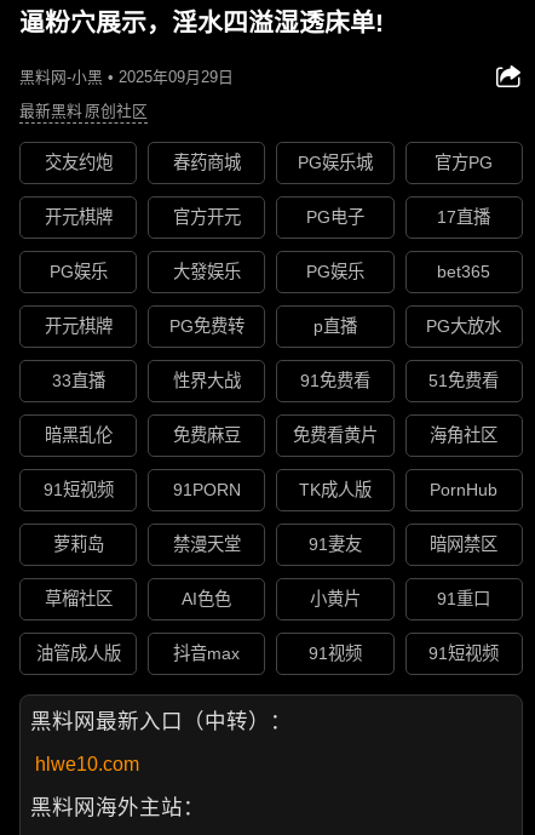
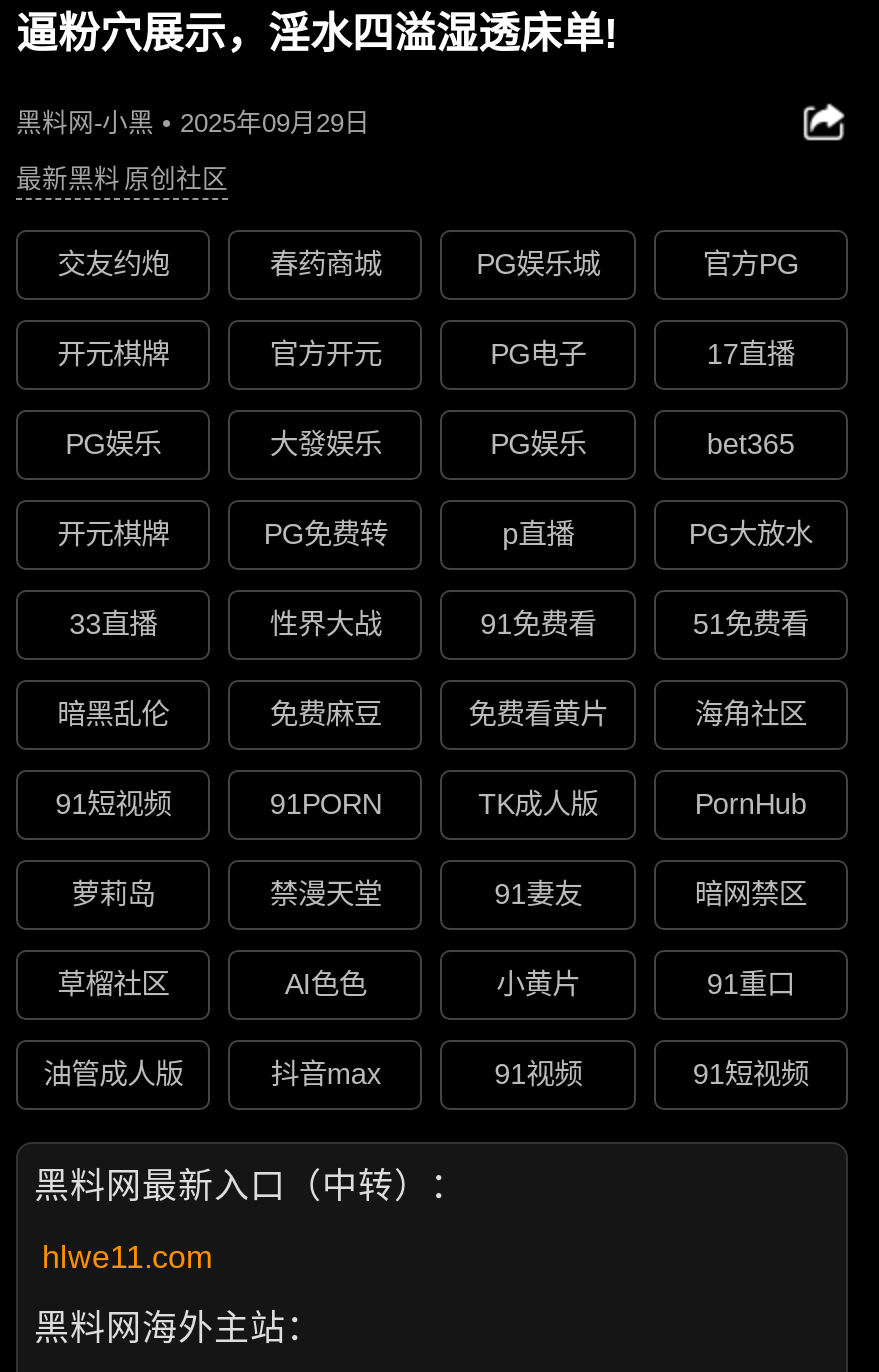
[35,754,139,774] hlwe10.com -> [42,1240,212,1274] hlwe11.com

